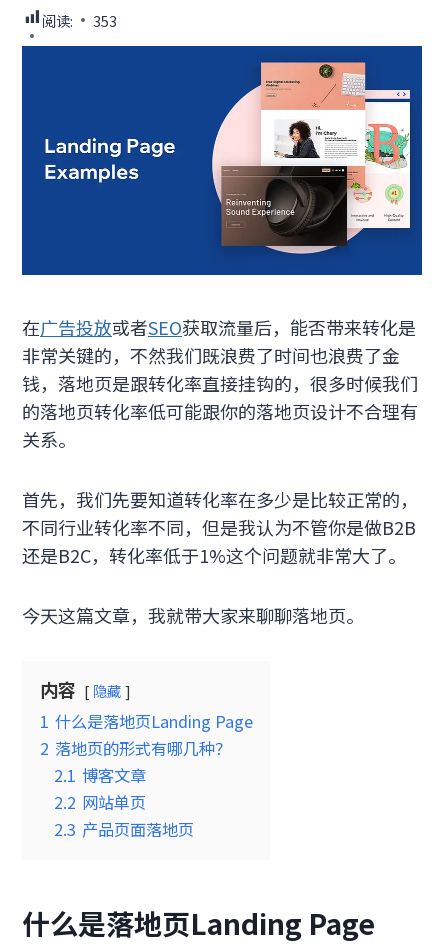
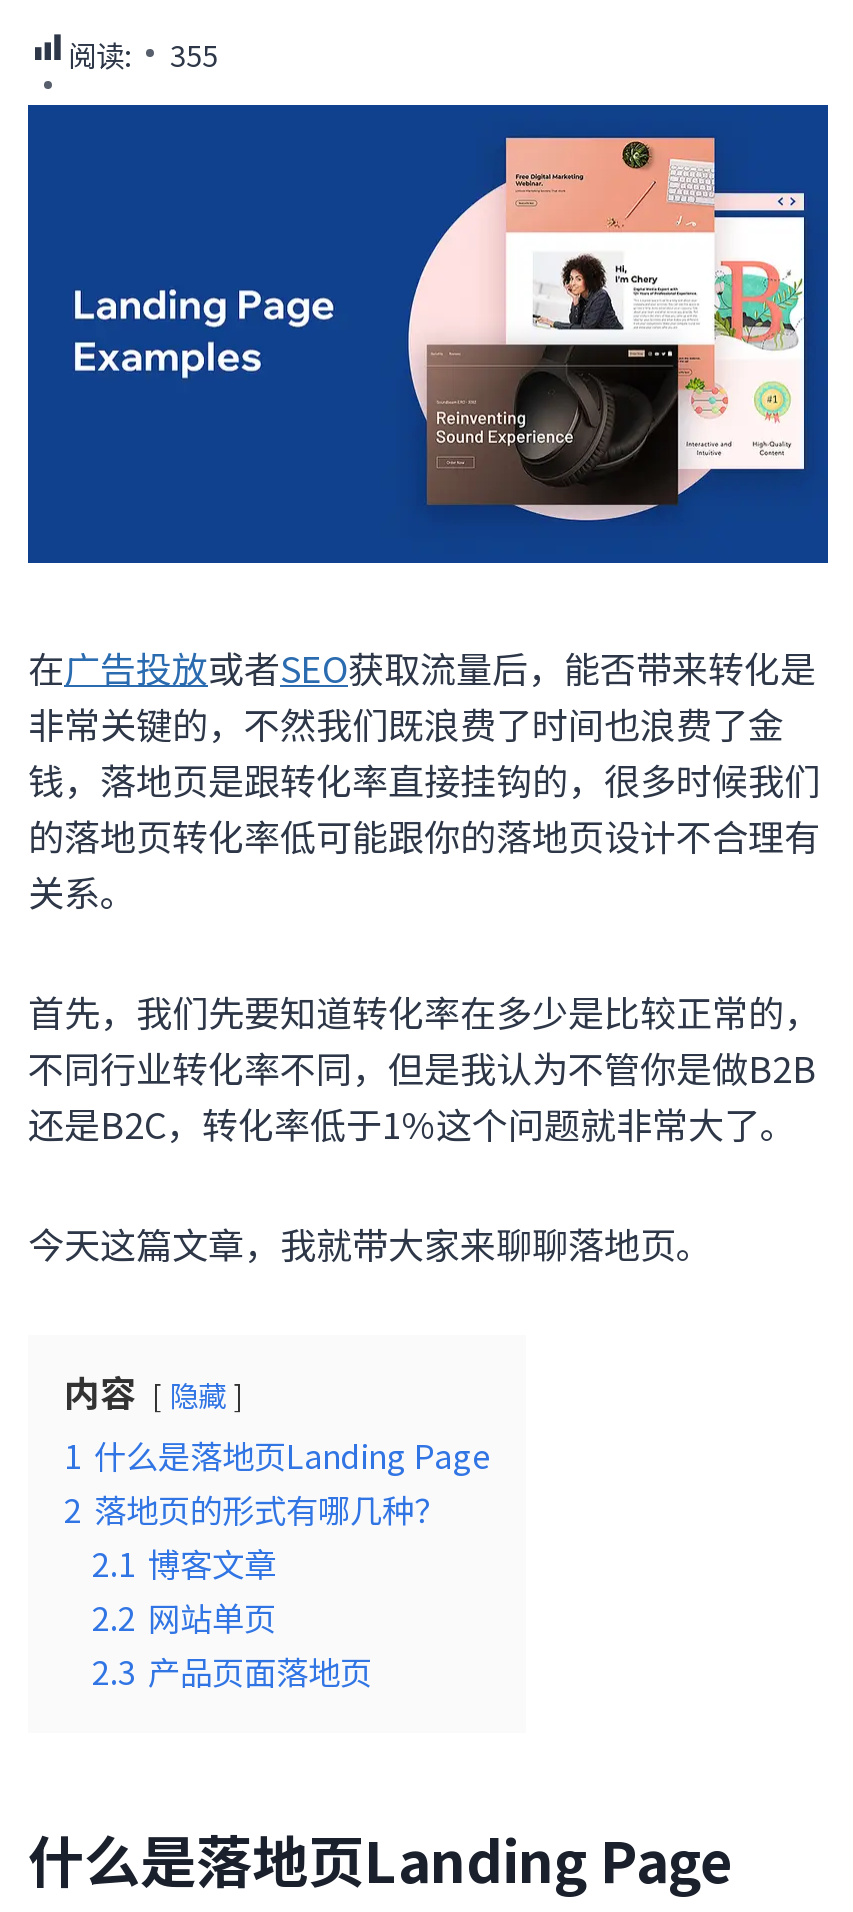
[42,10,117,31] 阅读: 353 -> [68,32,218,74] 阅读: 355

